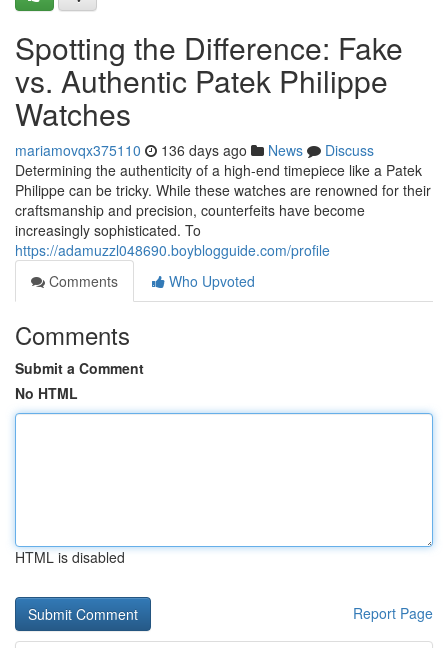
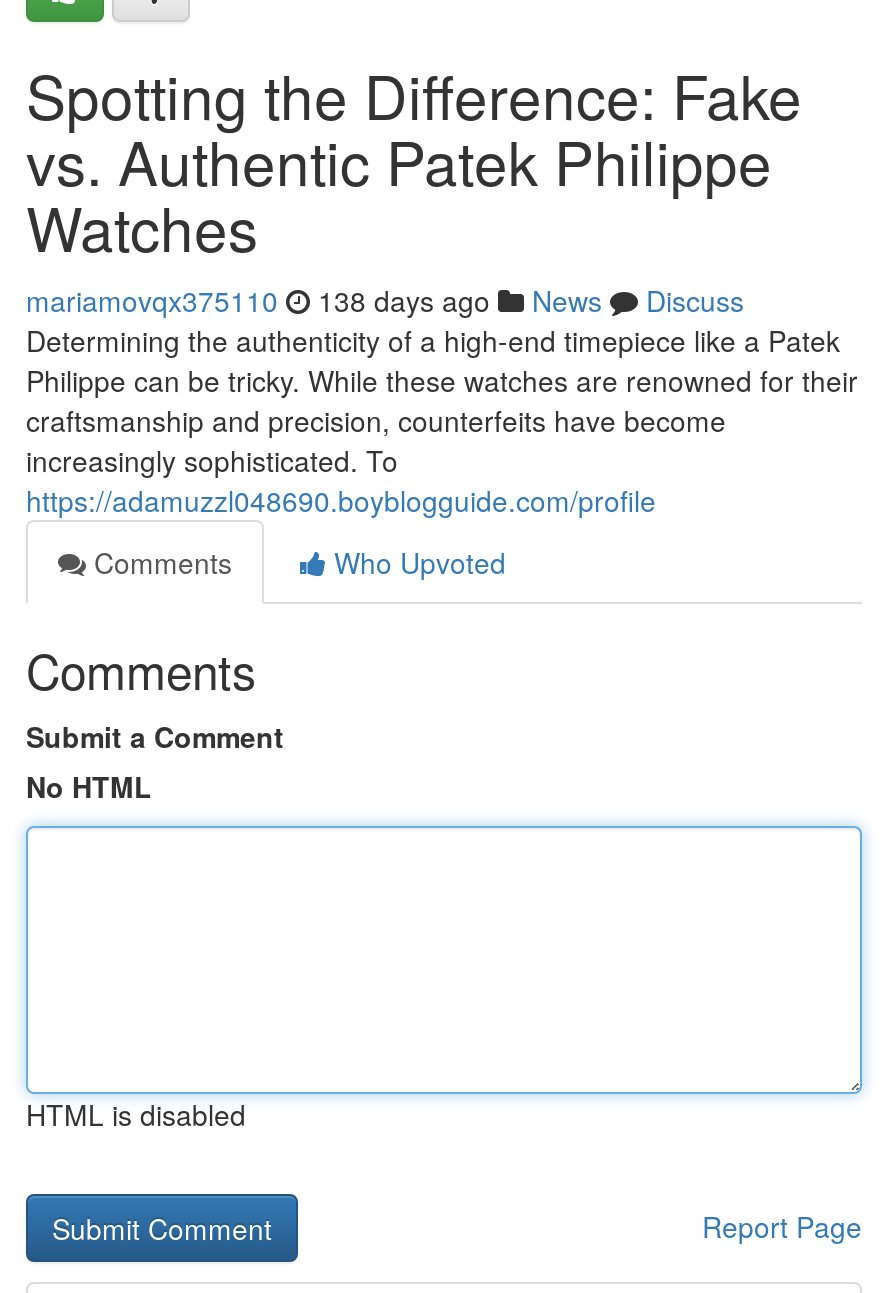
[15,140,374,160] mariamovqx375110 136 days ago News Discuss -> [26,280,744,320] mariamovqx375110 138 days ago News Discuss

